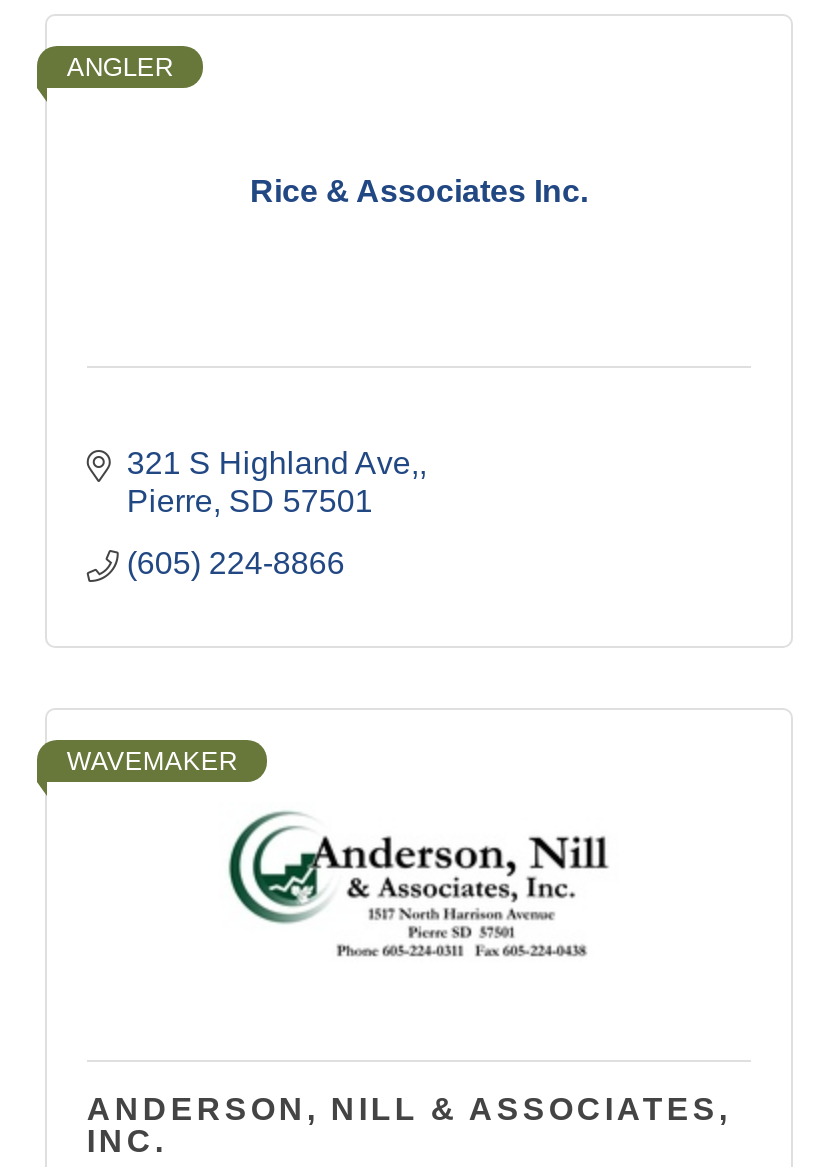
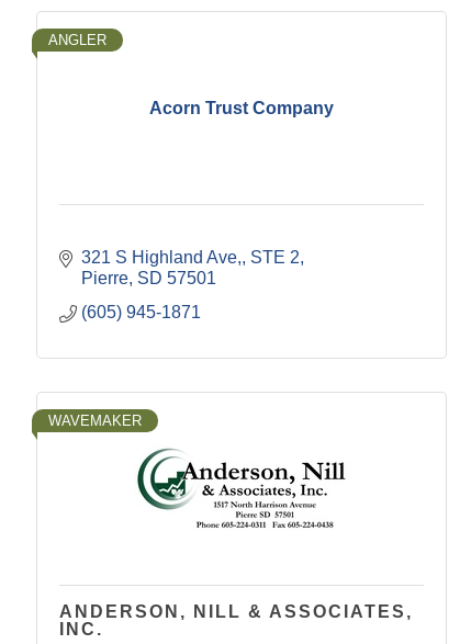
[250,174,588,208] Rice & Associates Inc. -> [149,99,334,117] Acorn Trust Company
[127,446,419,480] 321 S Highland Ave, -> [81,248,300,266] 321 S Highland Ave, STE 2
[127,546,345,580] (605) 224-8866 -> [81,303,201,321] (605) 945-1871

